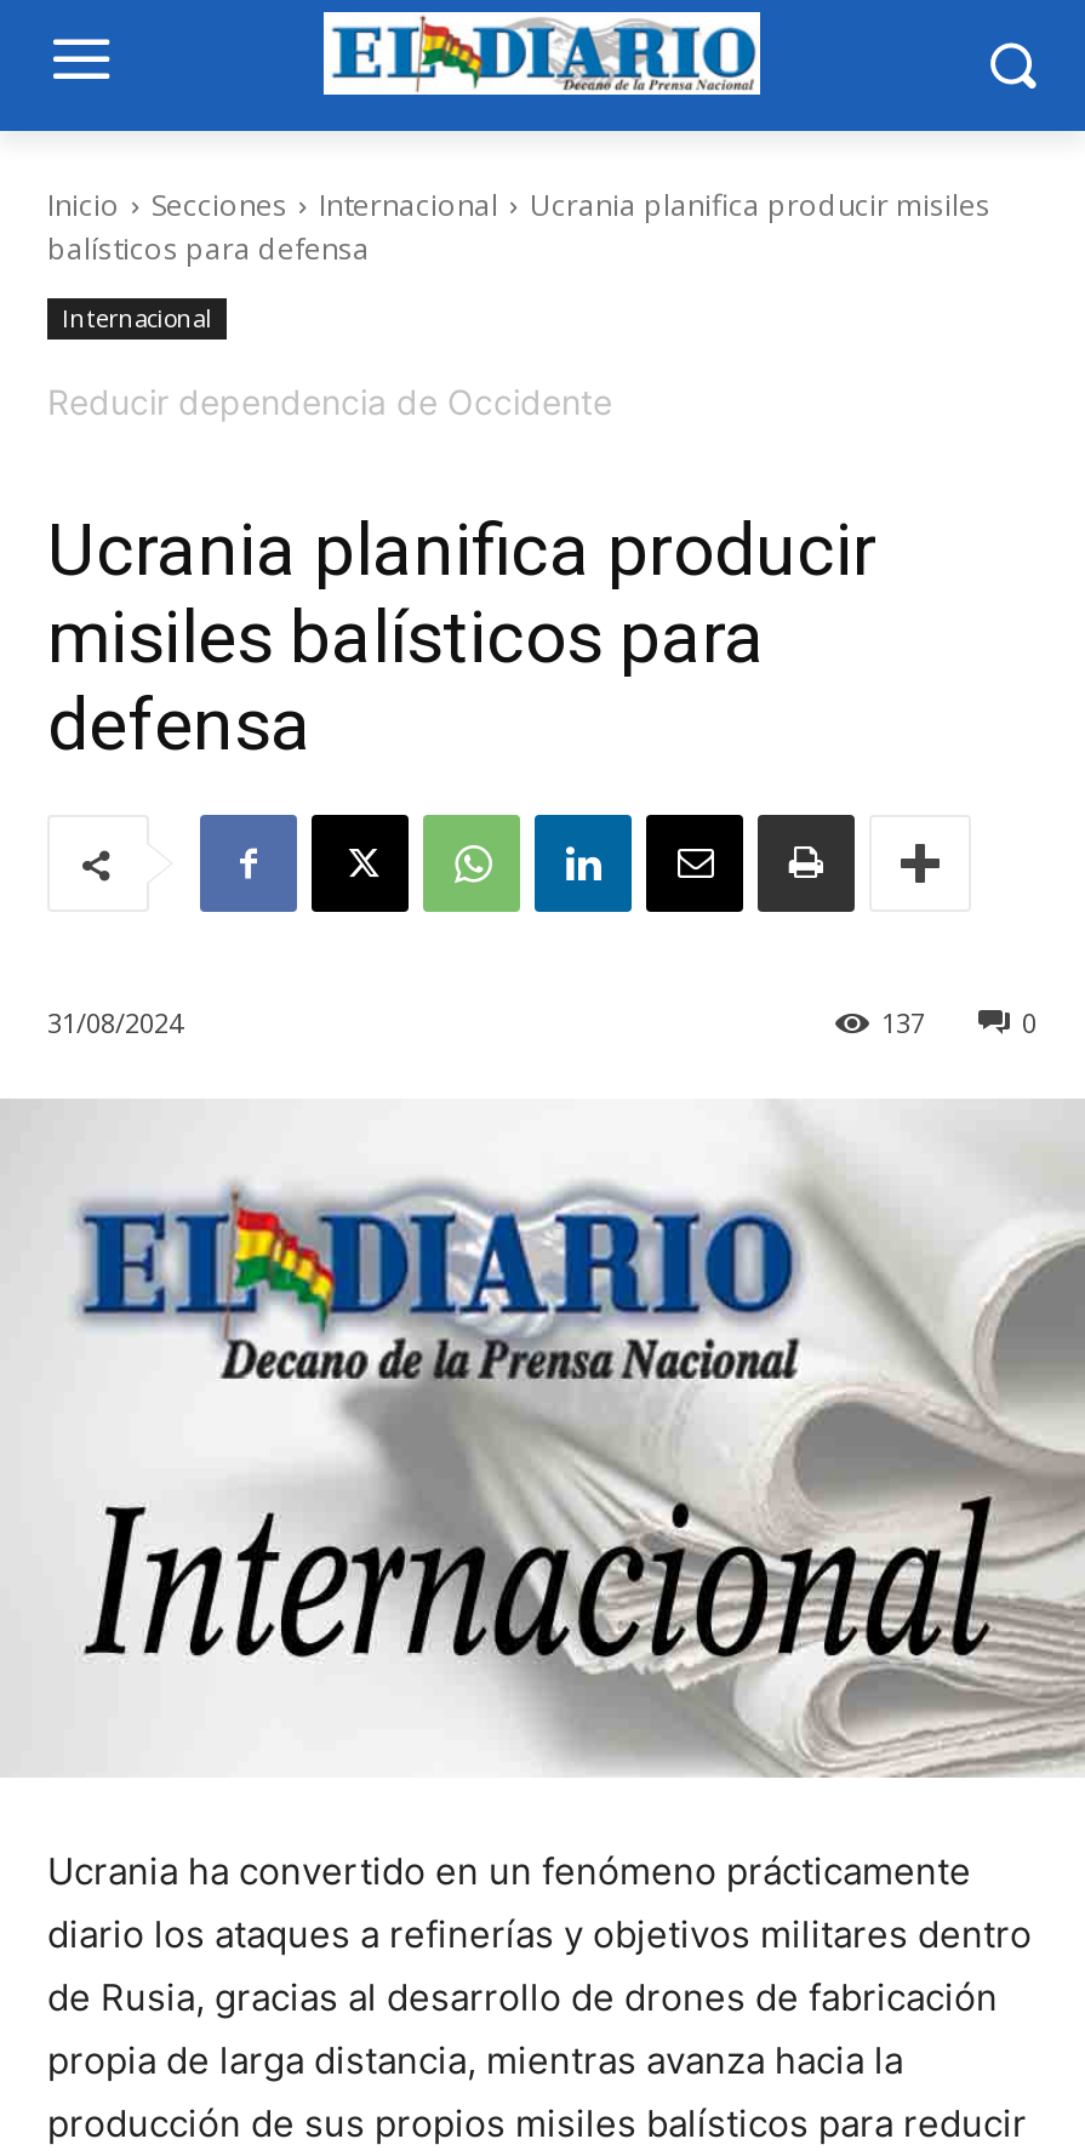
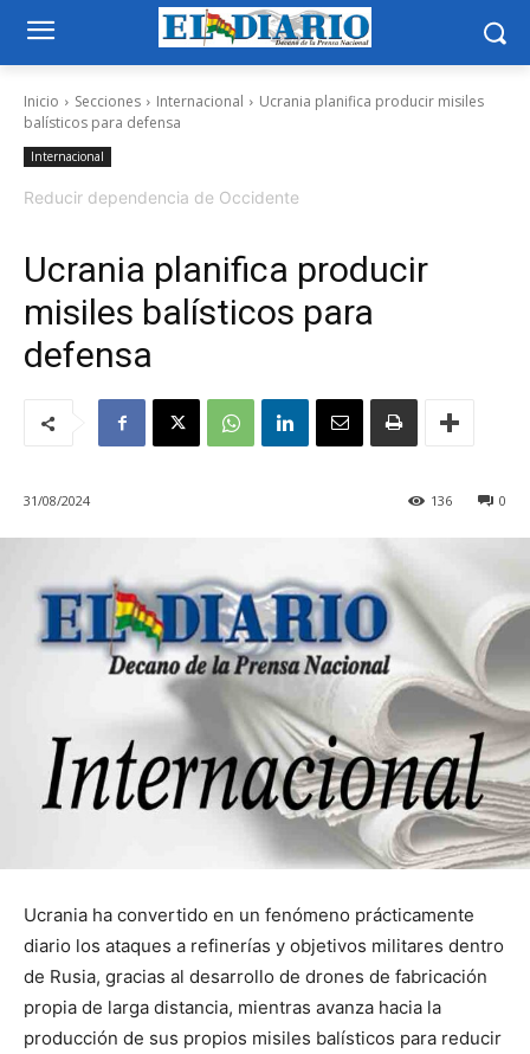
[881,1004,925,1041] 137 -> [431,492,452,509] 136

